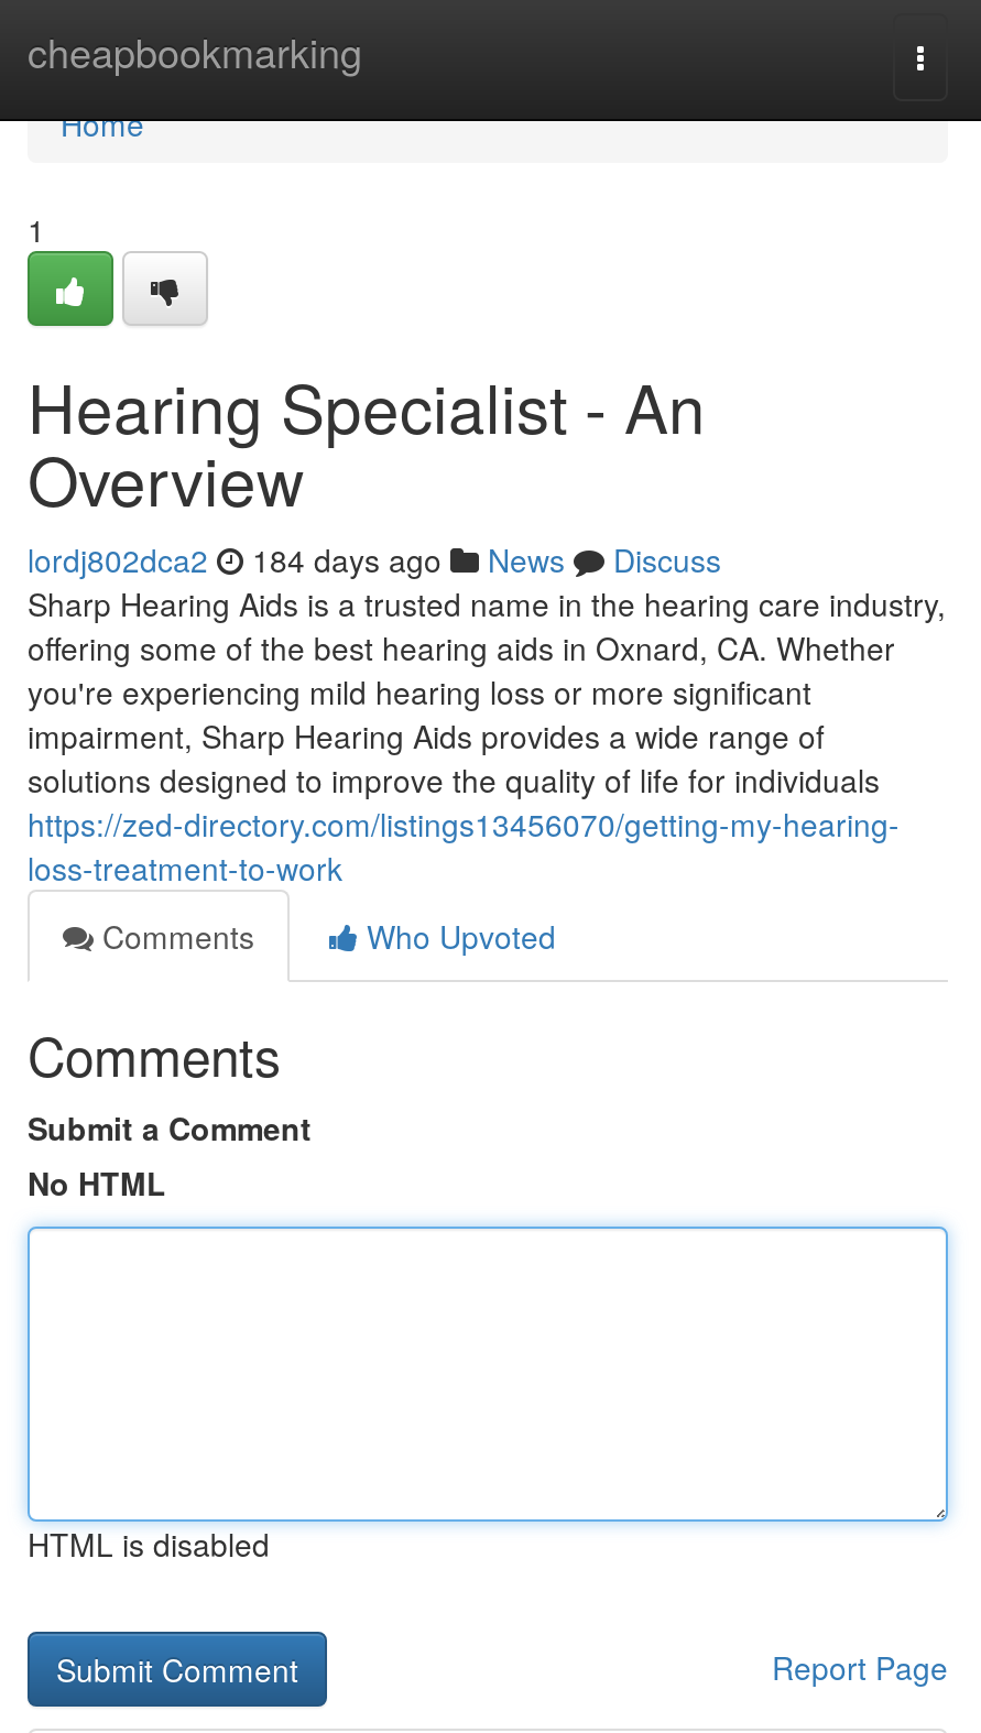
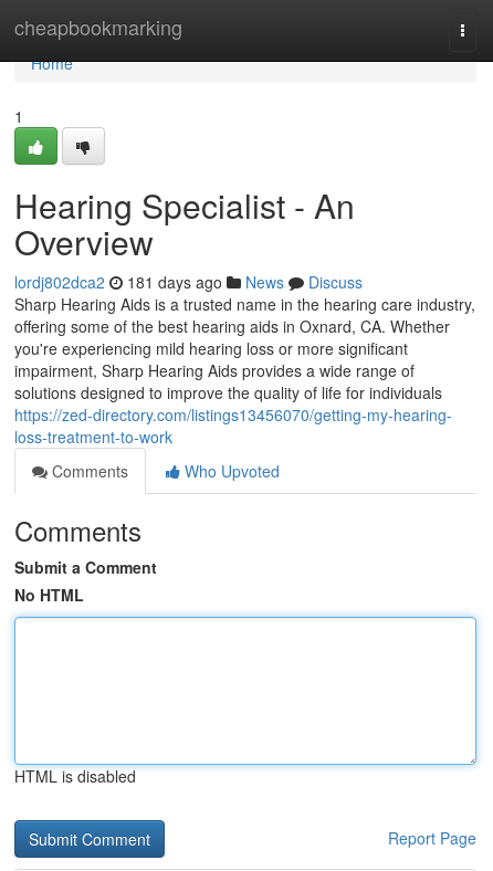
[28,537,721,581] lordj802dca2 184 days ago News Discuss -> [14,271,363,293] lordj802dca2 181 days ago News Discuss

